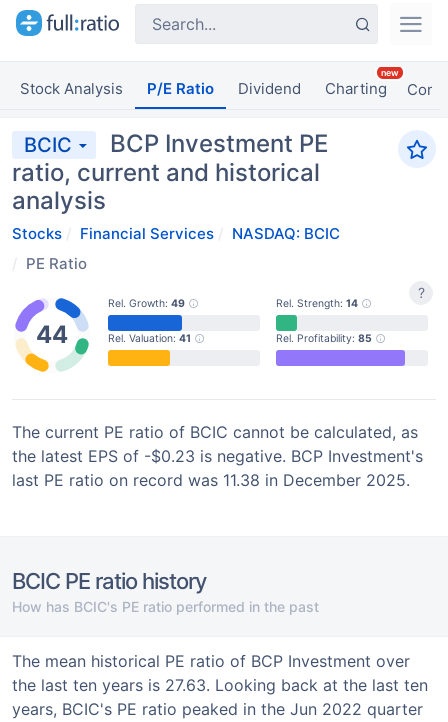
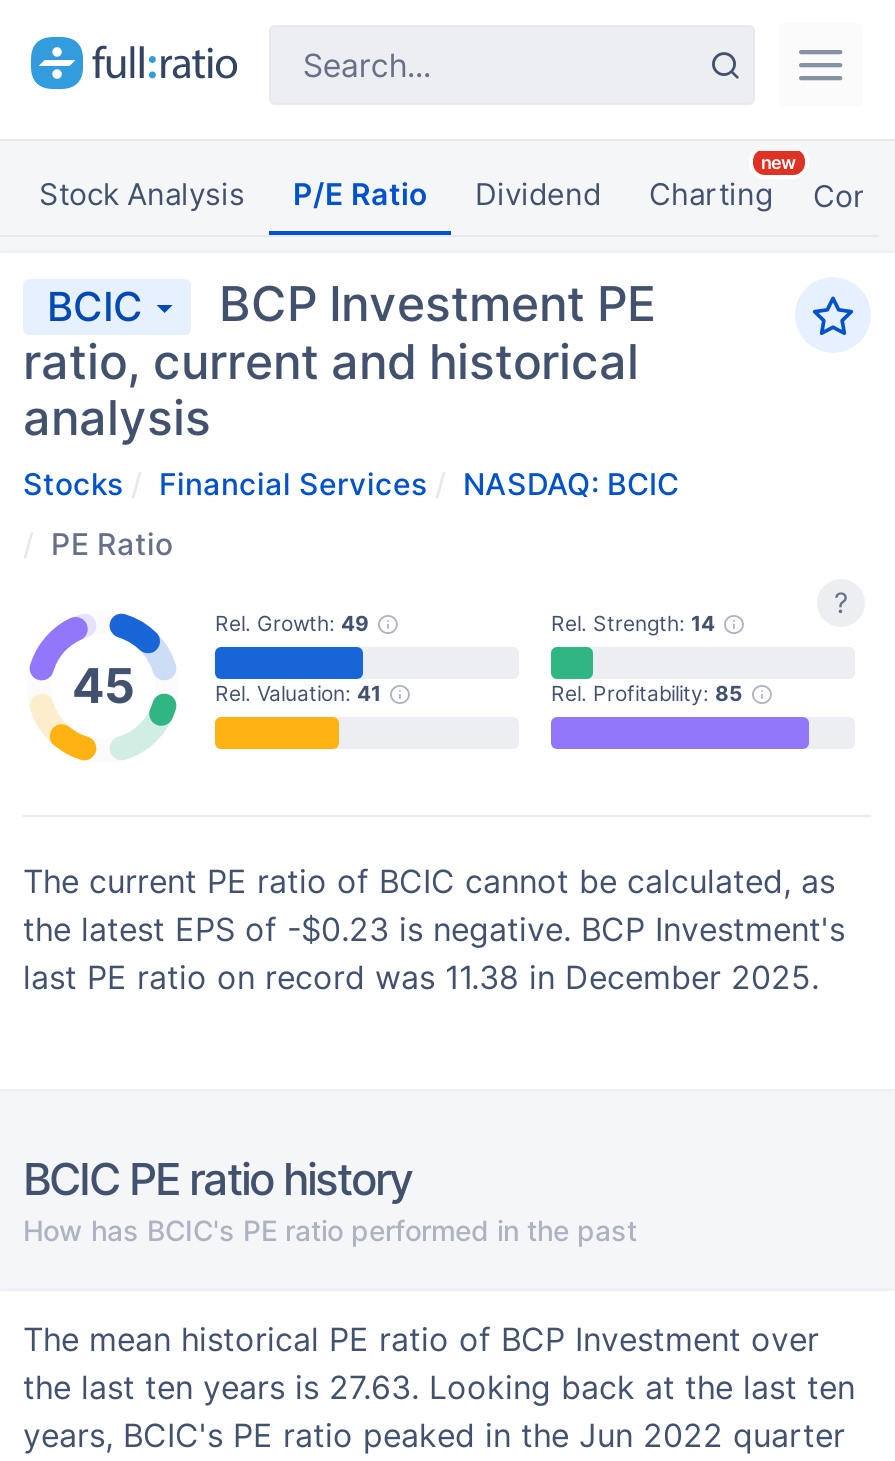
[36,320,68,349] 44 -> [72,658,134,716] 45

